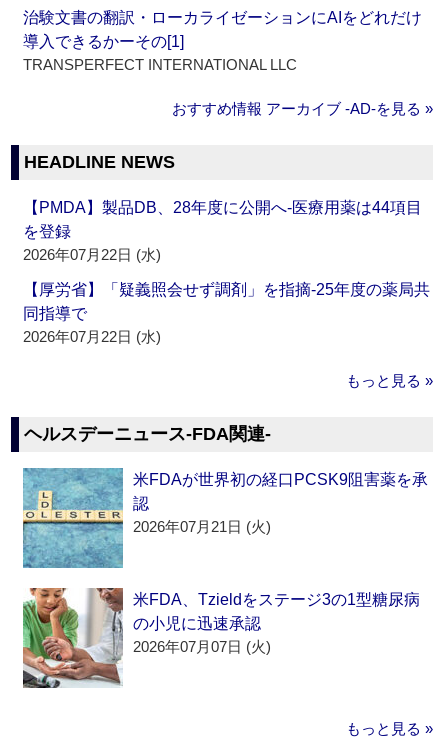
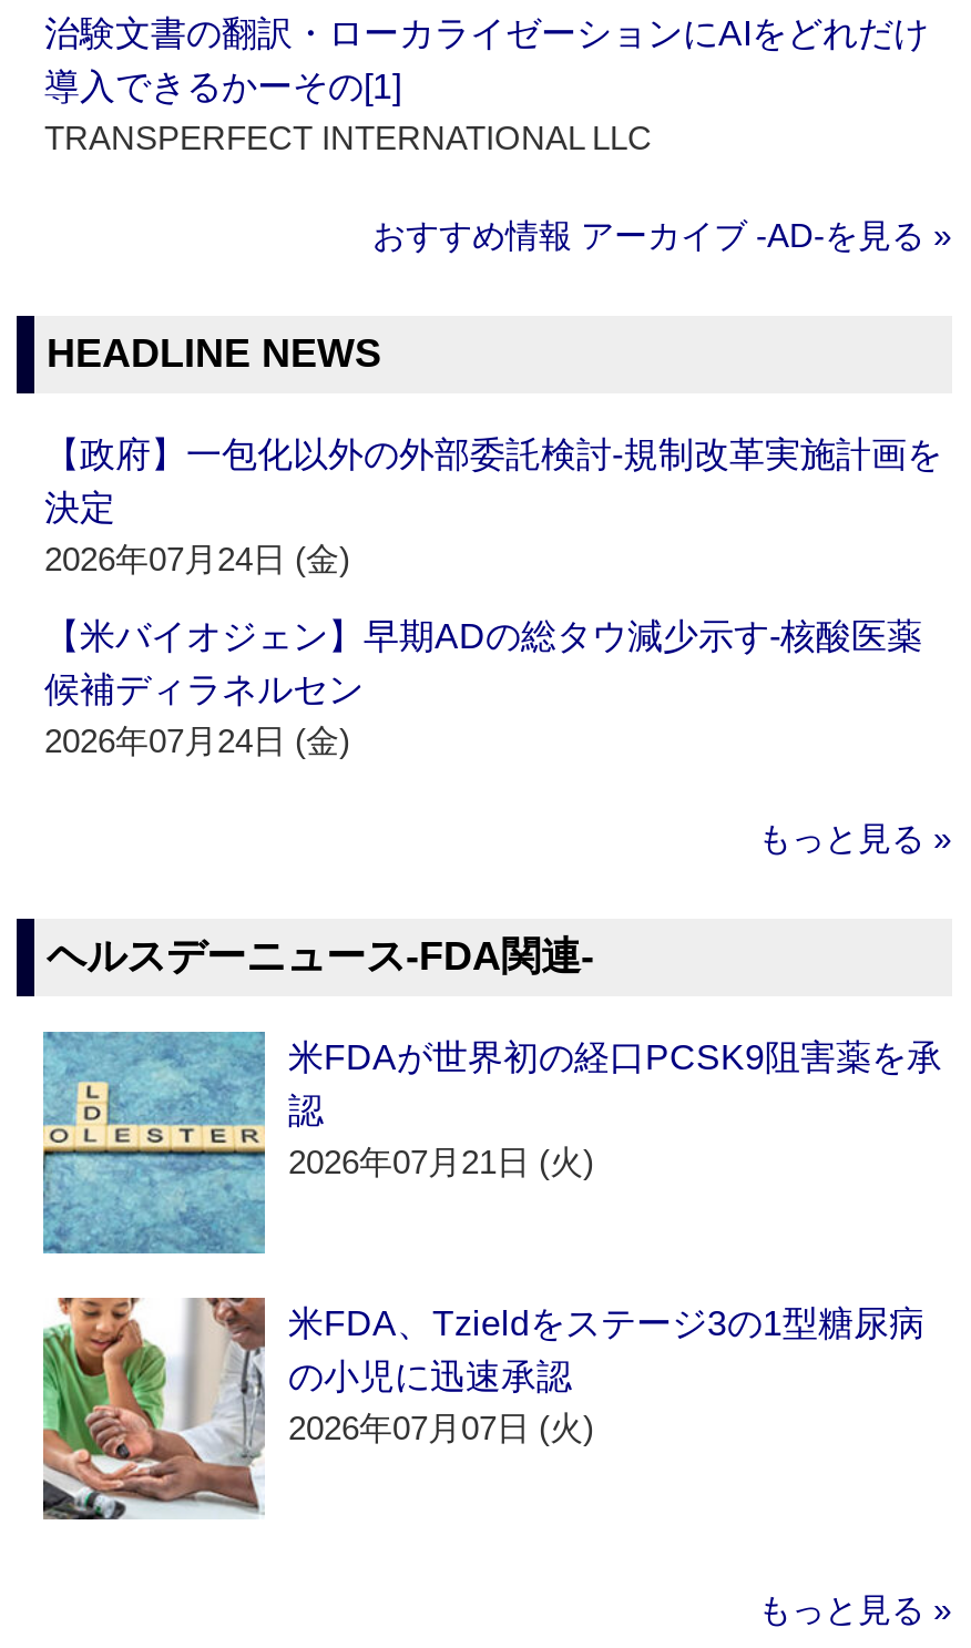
[23,199,422,263] 【PMDA】製品DB、28年度に公開へ‐医療用薬は44項目 | を登録 | 2026年07月22日 (水) -> [44,436,942,578] 【政府】一包化以外の外部委託検討‐規制改革実施計画を | 決定 | 2026年07月24日 (金)
[23,281,430,345] 【厚労省】「疑義照会せず調剤」を指摘‐25年度の薬局共 | 同指導で | 2026年07月22日 (水) -> [44,618,922,760] 【米バイオジェン】早期ADの総タウ減少示す‐核酸医薬 | 候補ディラネルセン | 2026年07月24日 (金)

